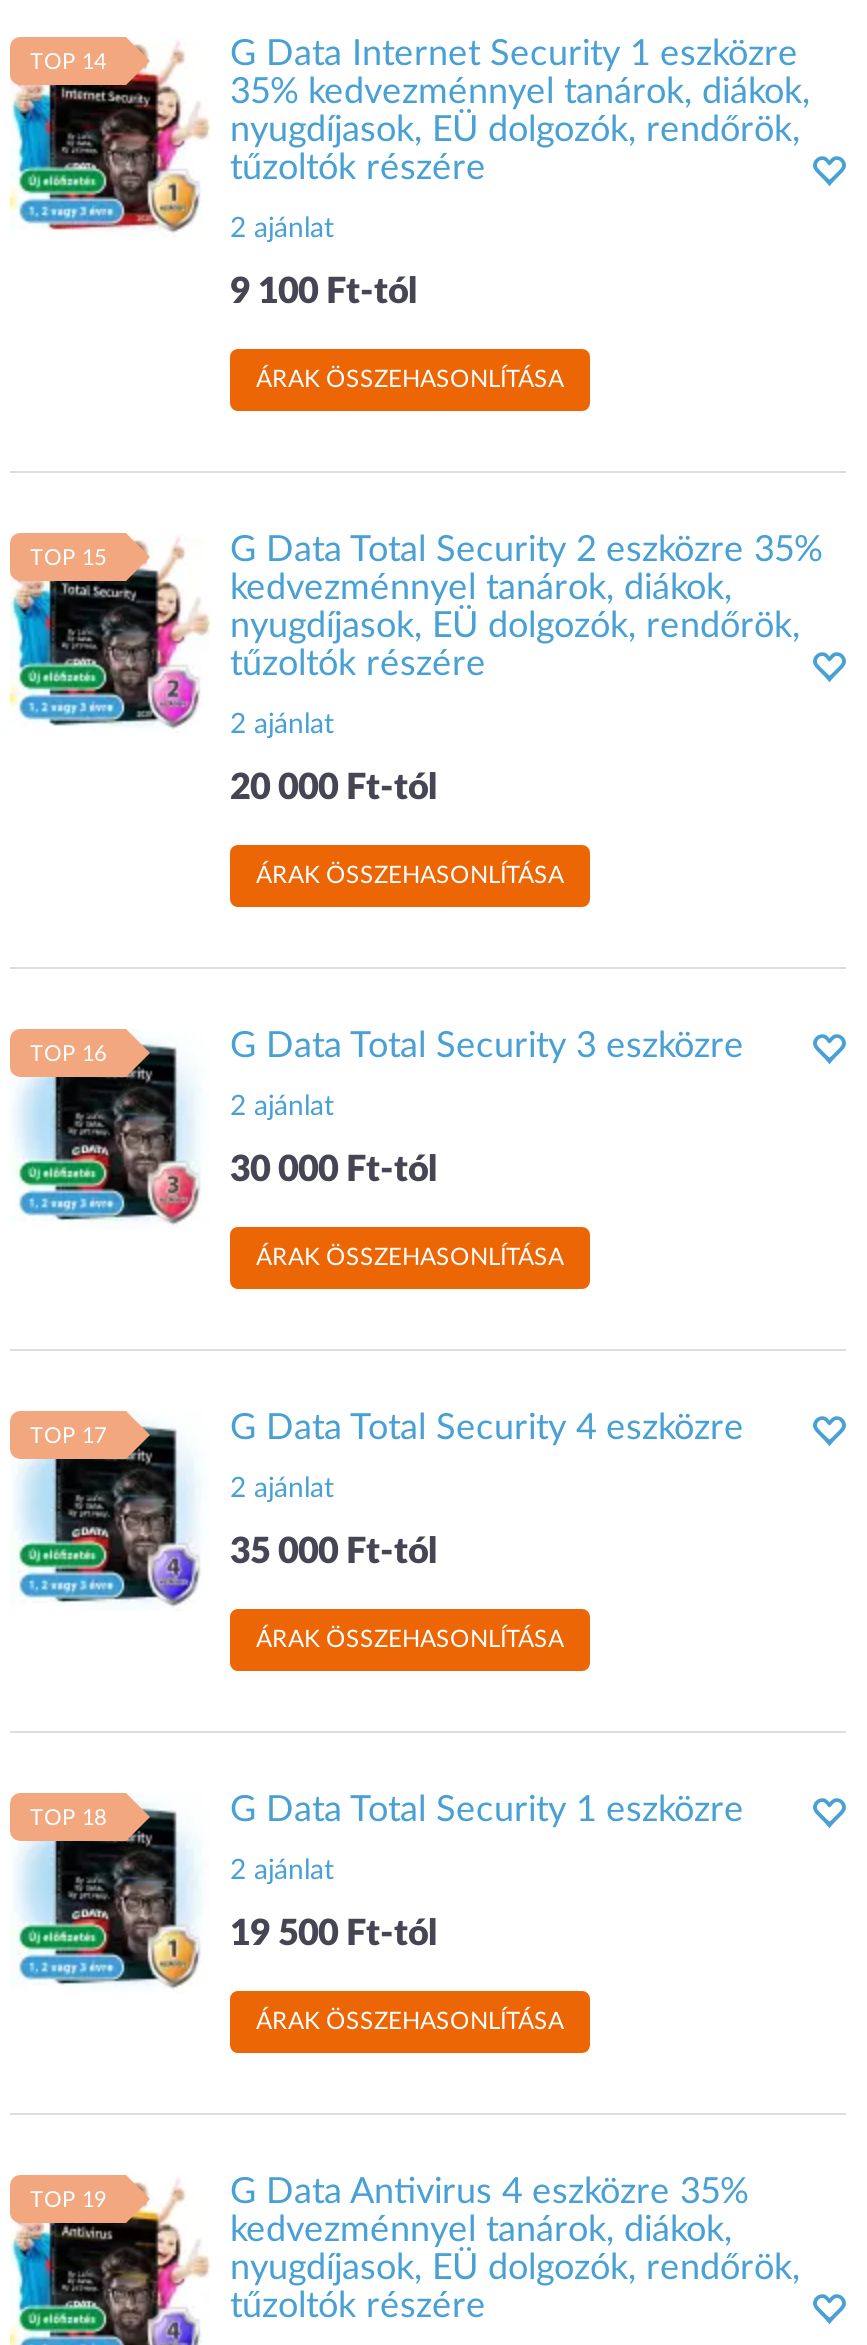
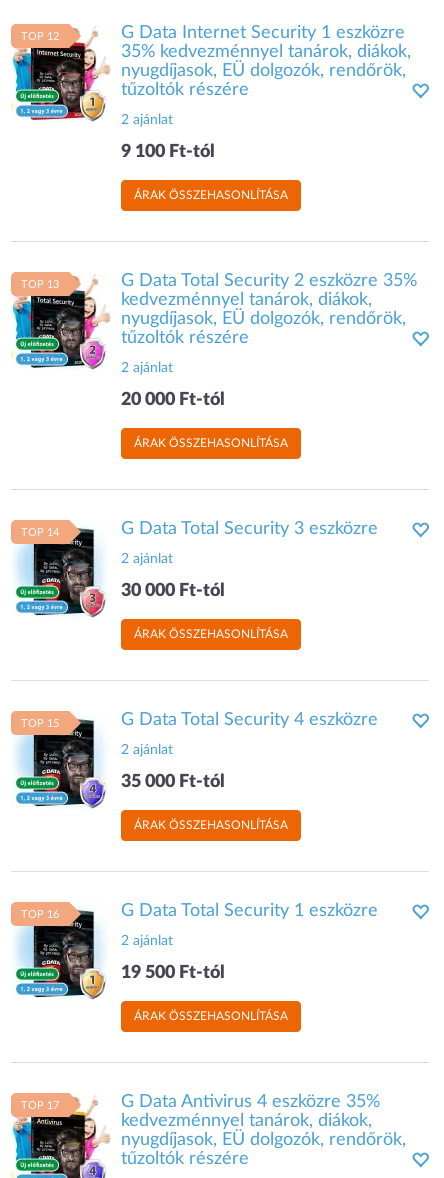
[30,51,106,73] TOP 14 -> [21,31,59,42] TOP 12
[30,547,106,569] TOP 15 -> [21,279,59,290] TOP 13
[30,1043,106,1065] TOP 16 -> [21,527,59,538] TOP 14
[30,1425,106,1447] TOP 17 -> [21,718,59,729] TOP 15
[30,1807,106,1829] TOP 18 -> [21,909,59,920] TOP 16
[30,2189,106,2211] TOP 19 -> [21,1100,59,1111] TOP 17

